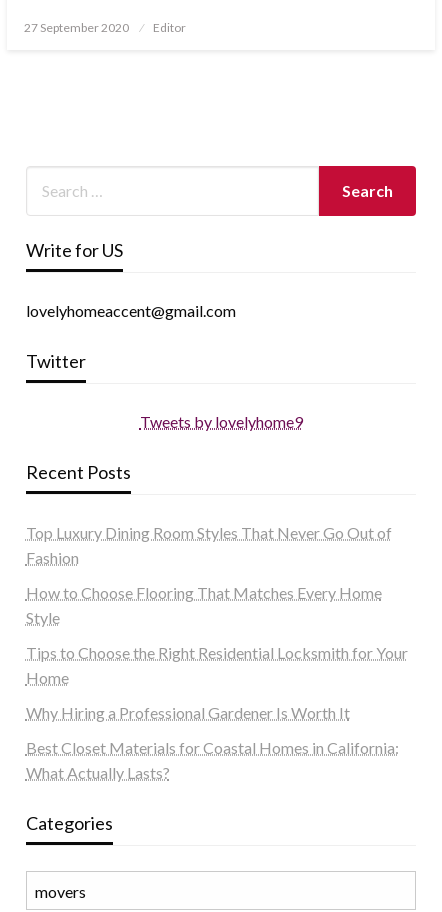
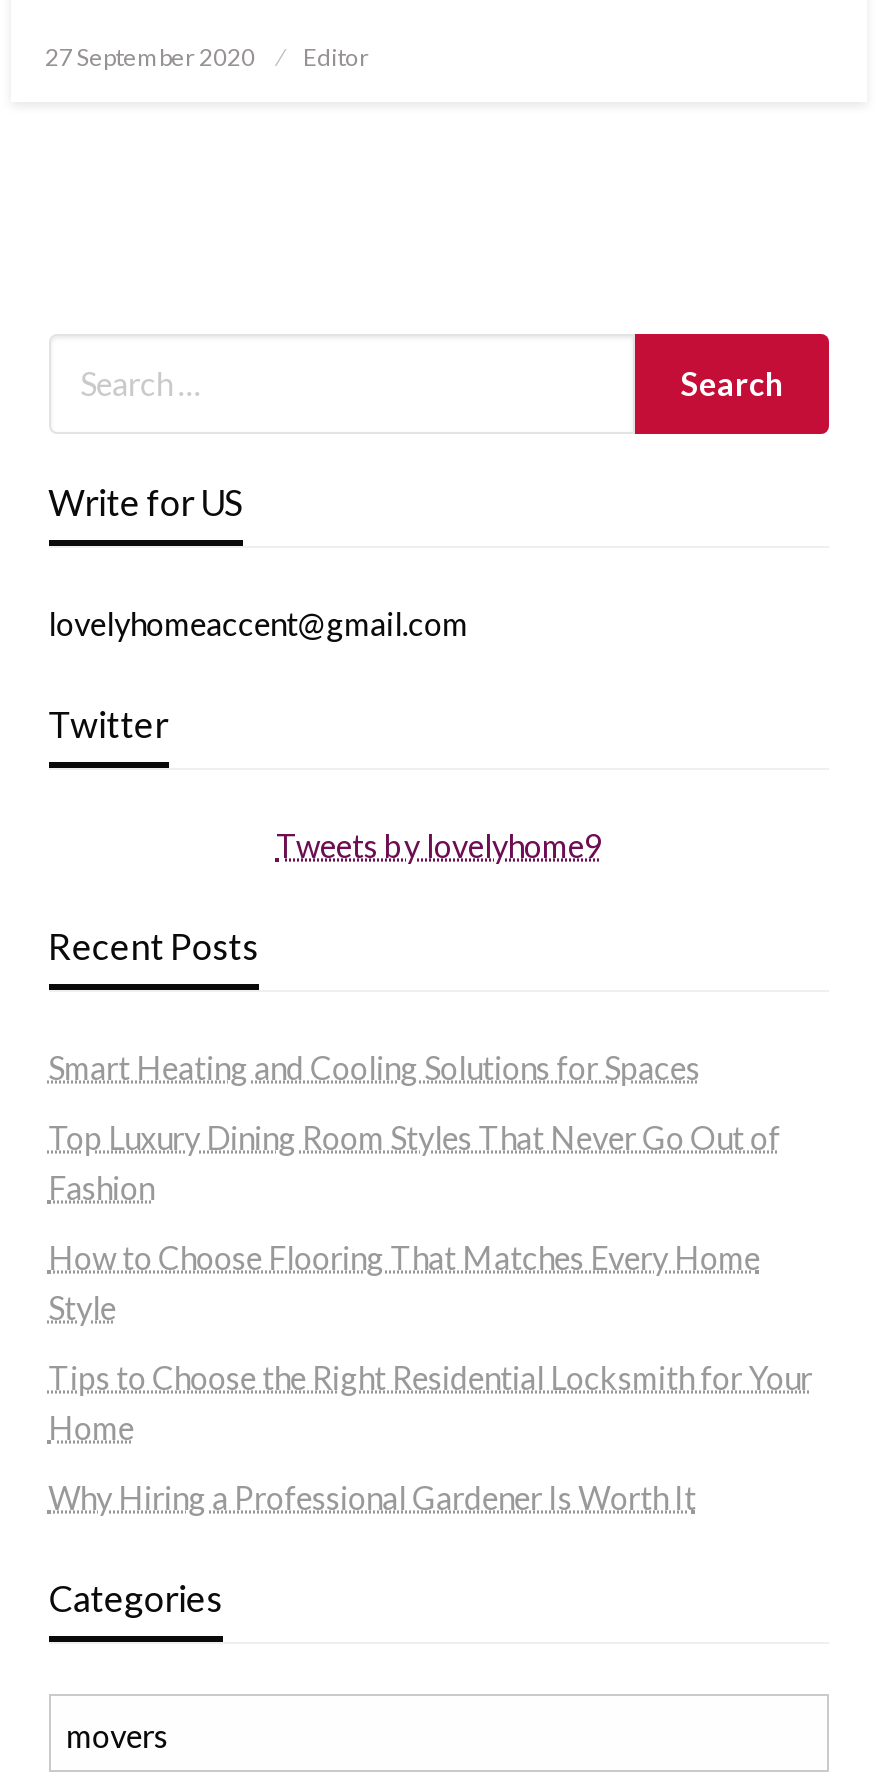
none -> [48,1047,700,1085] Smart Heating and Cooling Solutions for Spaces
moved [26,522,408,721] -> [48,1117,812,1515]: Top Luxury Dining Room Styles That Never Go Out of | Fashion | How to Choose Flooring That Matches Every Home | Style | Tips to Choose the Right Residential Locksmith for Your | Home | Why Hiring a Professional Gardener Is Worth It
[26,737,399,781] Best Closet Materials for Coastal Homes in California: | What Actually Lasts? -> none

